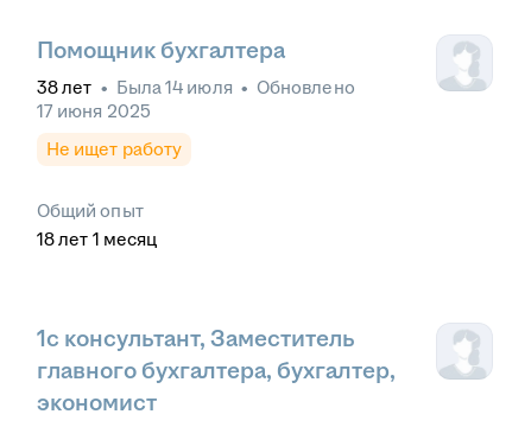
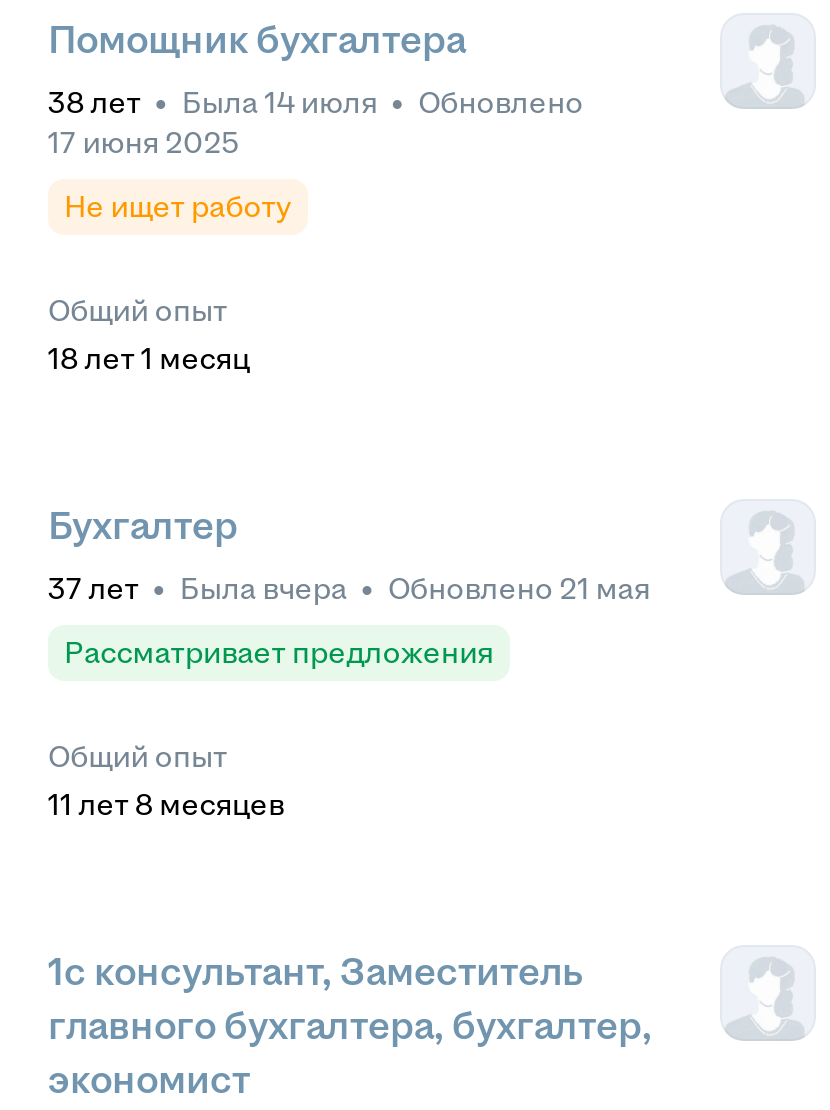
none -> [48,505,650,821] Бухгалтер | 37 лет • Была вчера • Обновлено 21 мая | Рассматривает предложения | Общий опыт | 11 лет 8 месяцев

